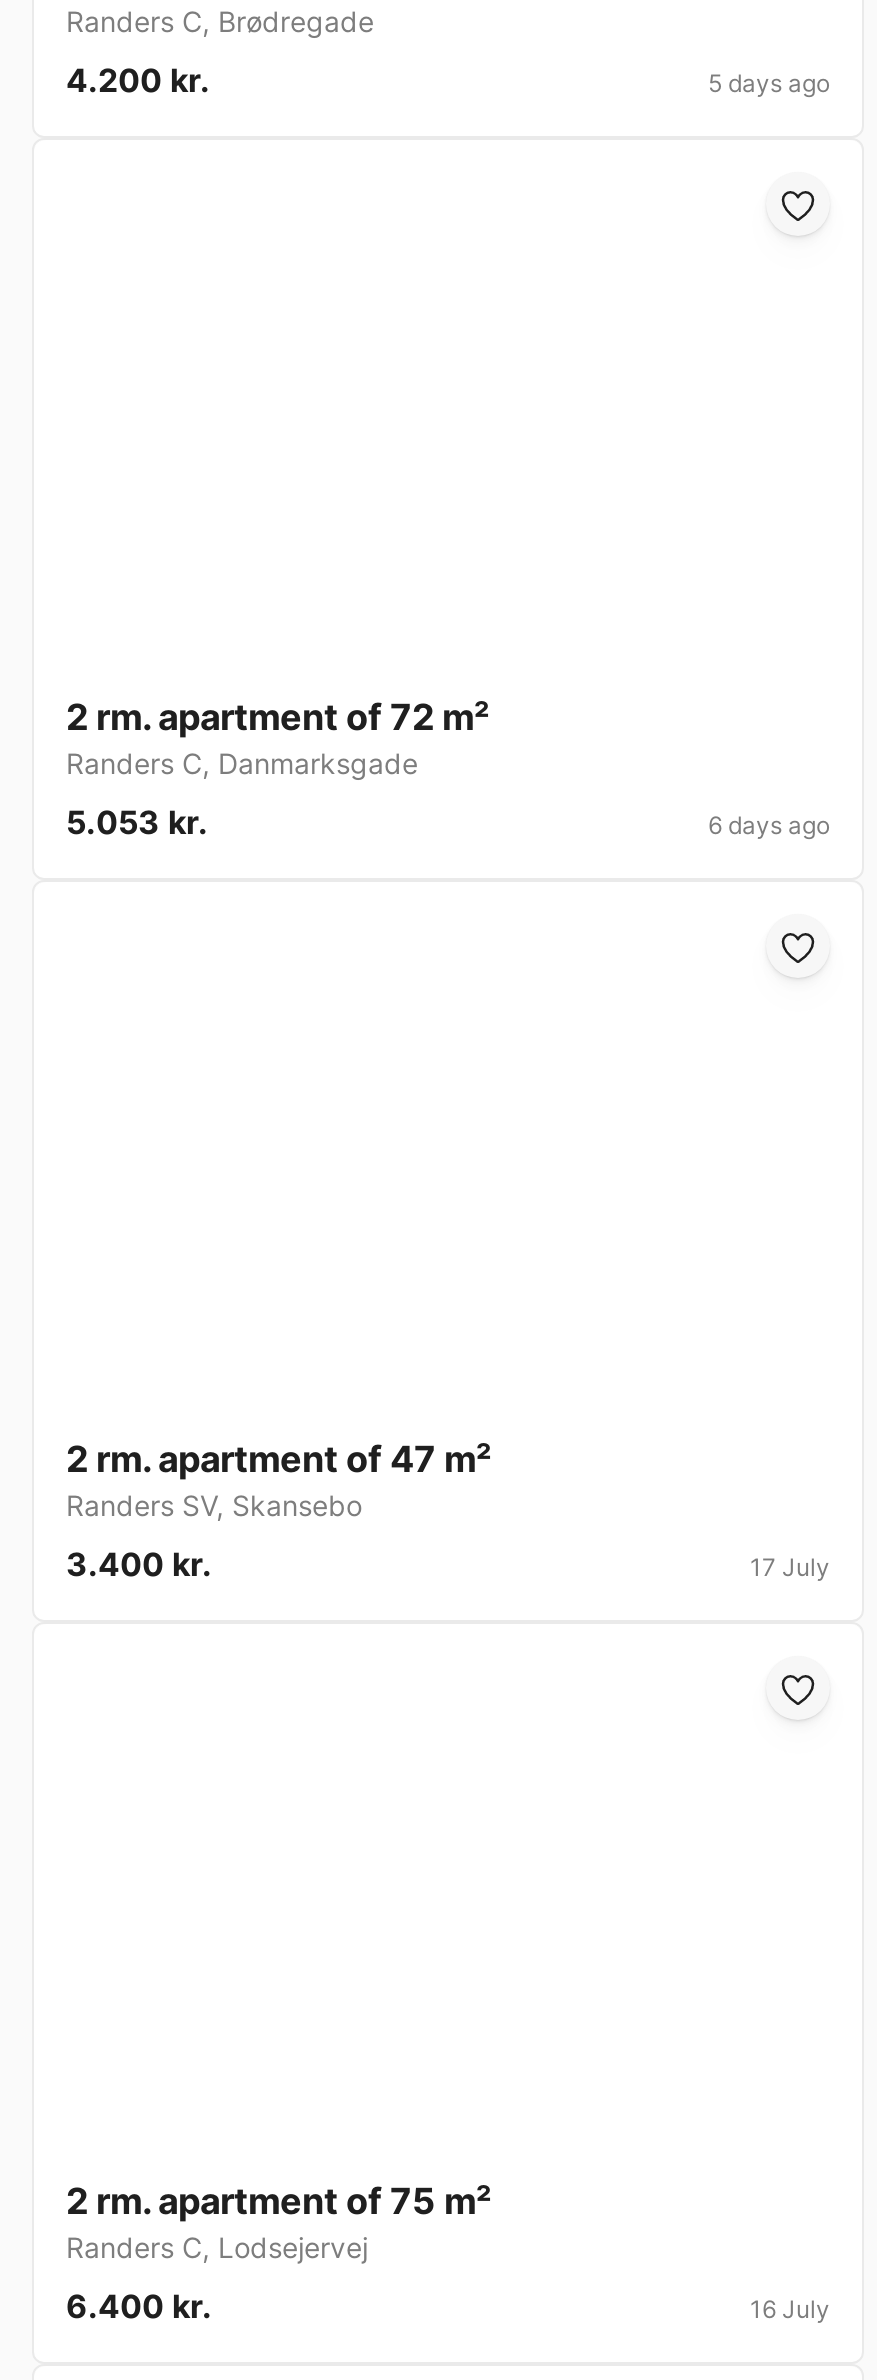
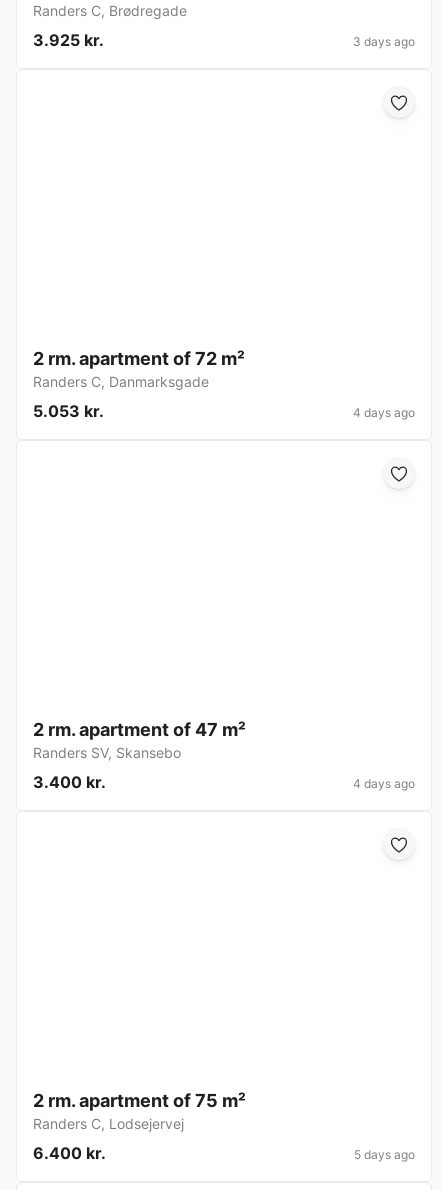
[66,61,210,101] 4.200 kr. -> [33,30,104,50] 3.925 kr.
[708,69,830,99] 5 days ago -> [353,34,415,49] 3 days ago
[708,811,830,841] 6 days ago -> [353,405,415,420] 4 days ago
[750,1553,830,1583] 17 July -> [353,776,415,791] 4 days ago
[750,2295,830,2325] 16 July -> [354,1147,415,1162] 5 days ago

